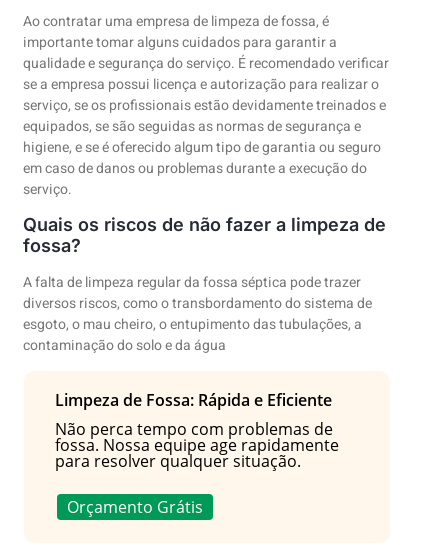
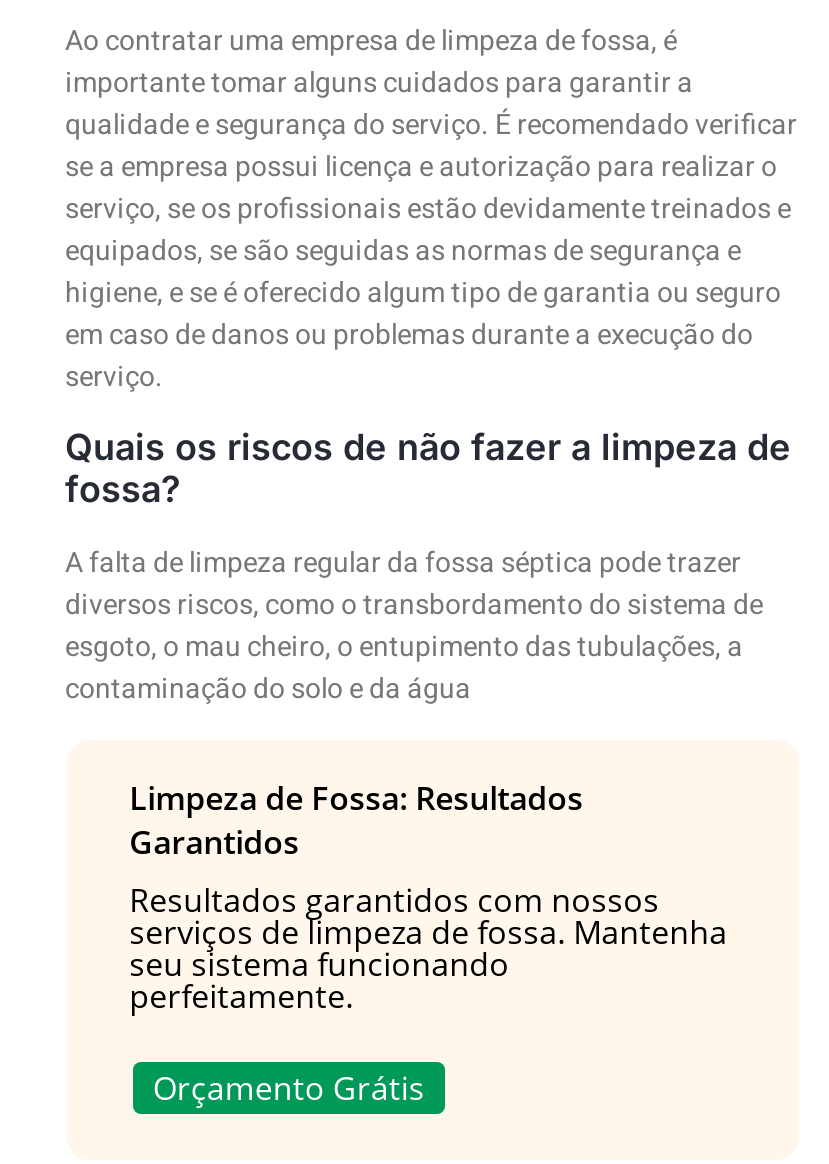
[55,389,339,472] Limpeza de Fossa: Rápida e Eficiente | Não perca tempo com problemas de | fossa. Nossa equipe age rapidamente | para resolver qualquer situação. -> [129,777,727,1019] Limpeza de Fossa: Resultados | Garantidos | Resultados garantidos com nossos | serviços de limpeza de fossa. Mantenha | seu sistema funcionando | perfeitamente.

